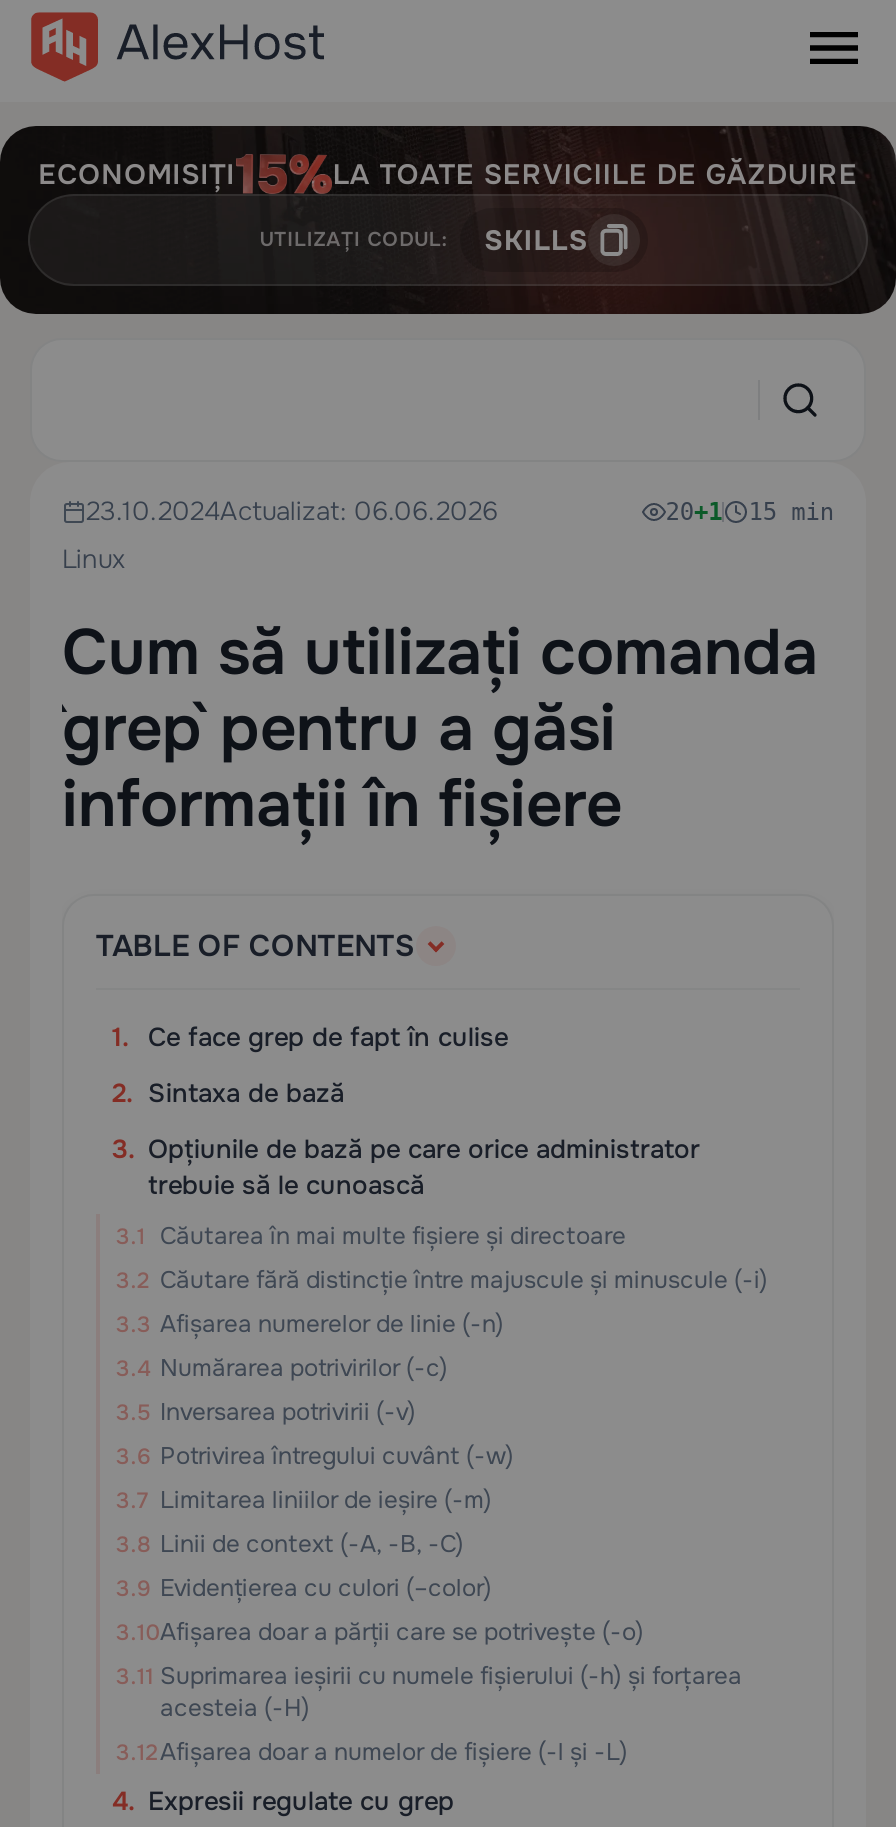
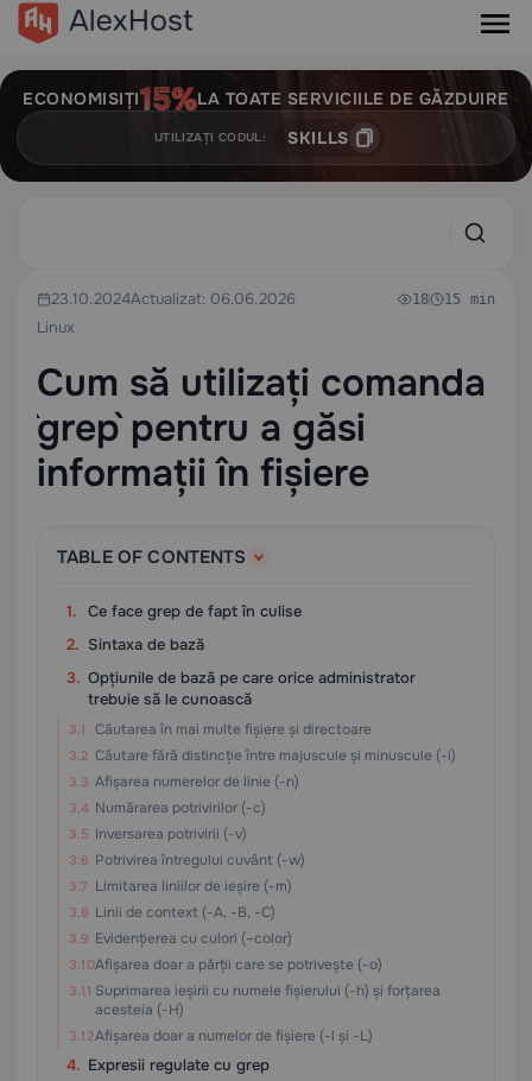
[666,497,834,525] 20+1 15 min -> [412,290,495,307] 18 15 min

